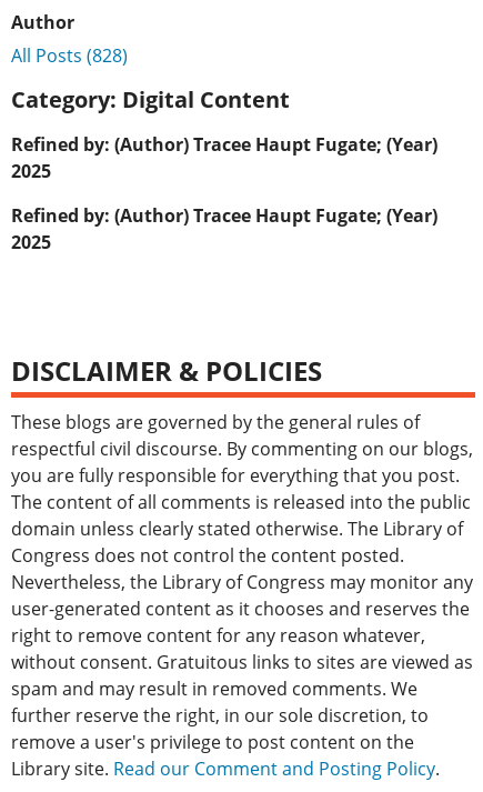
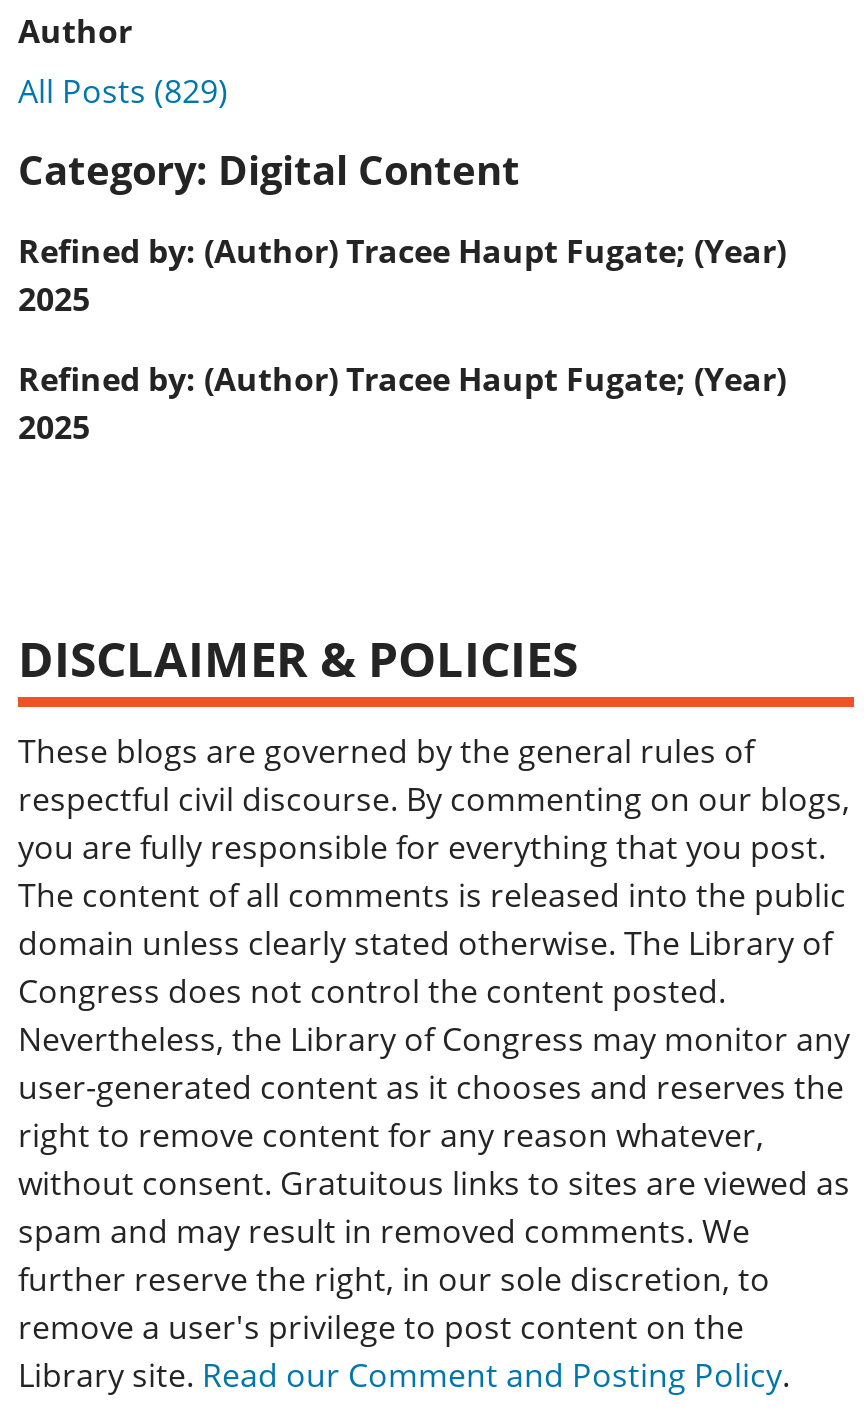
[11,44,128,68] All Posts (828) -> [18,69,228,113] All Posts (829)

